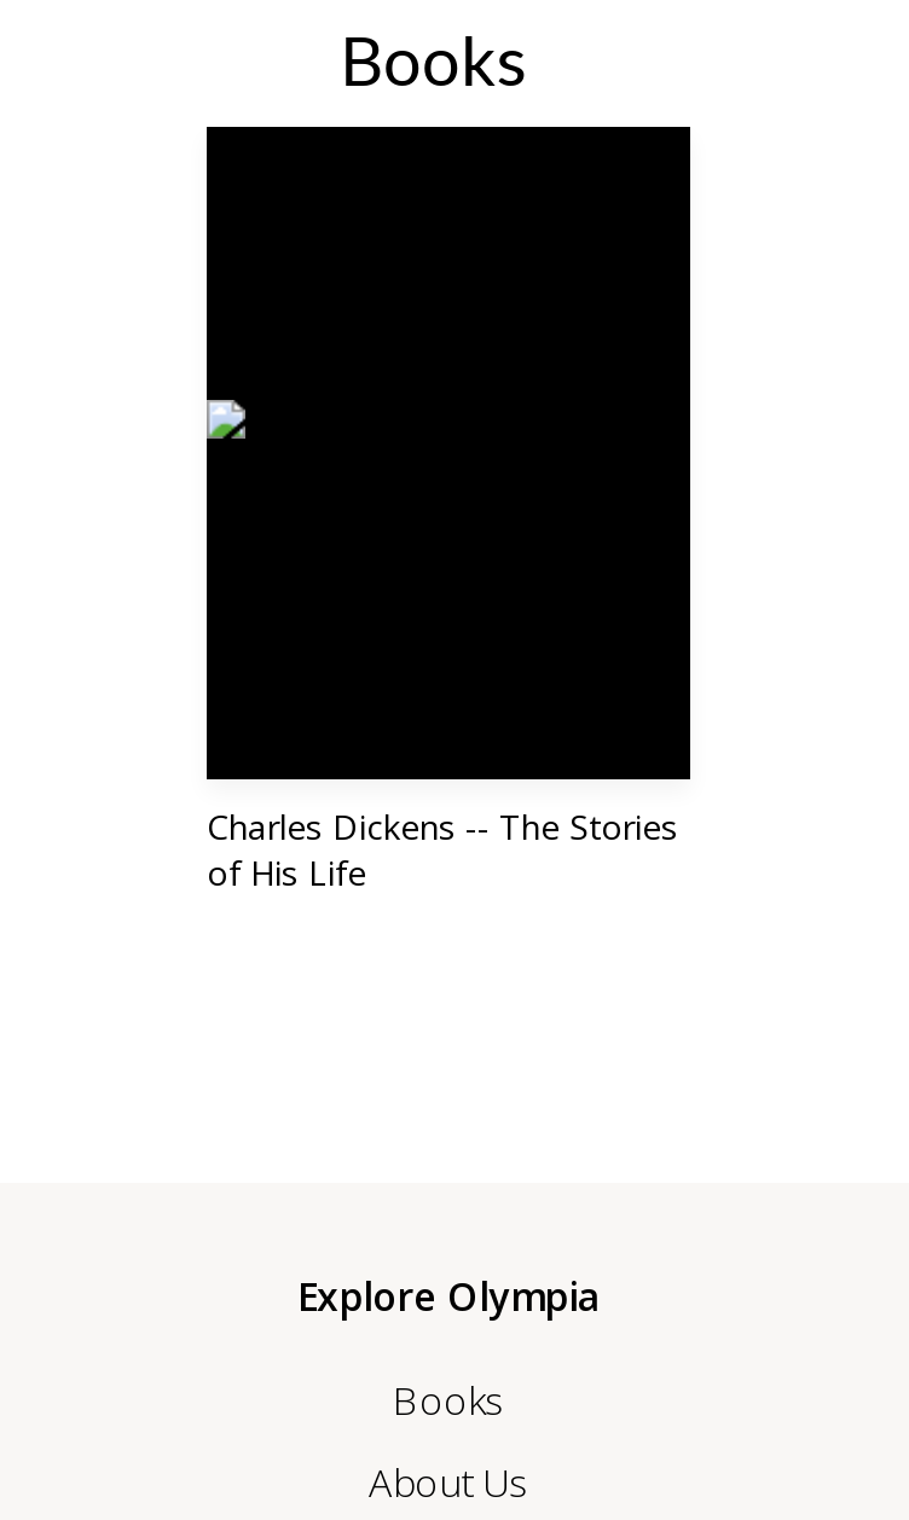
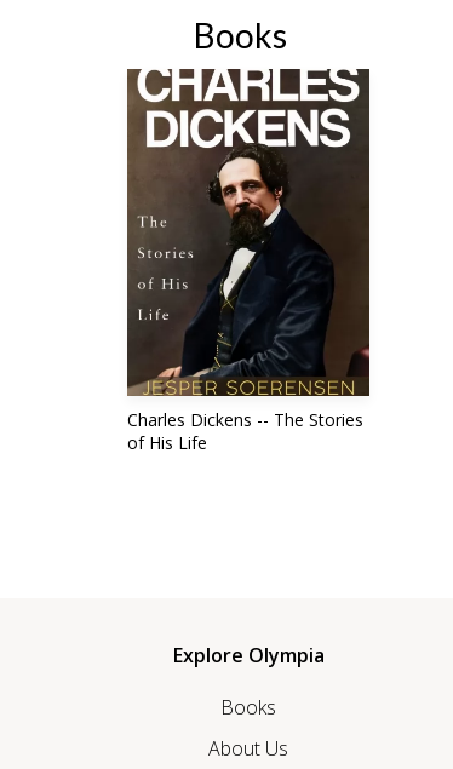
none -> [126,68,371,397] [image]

